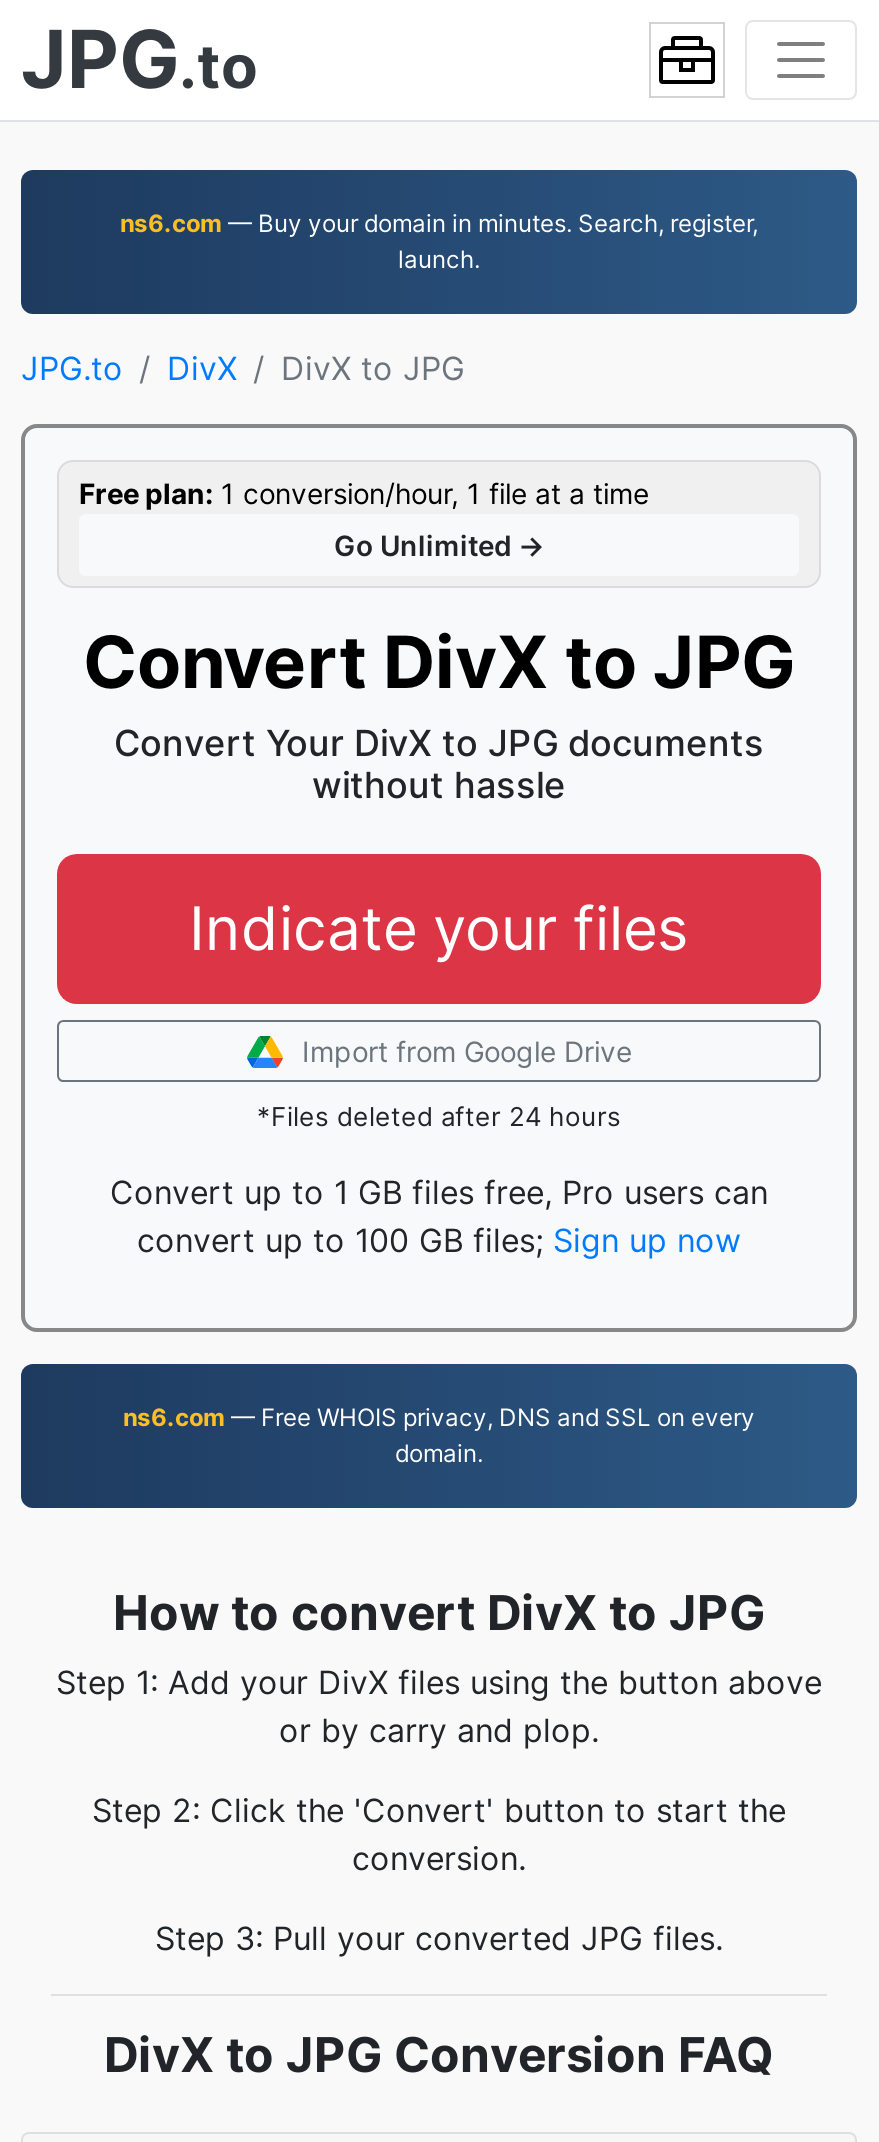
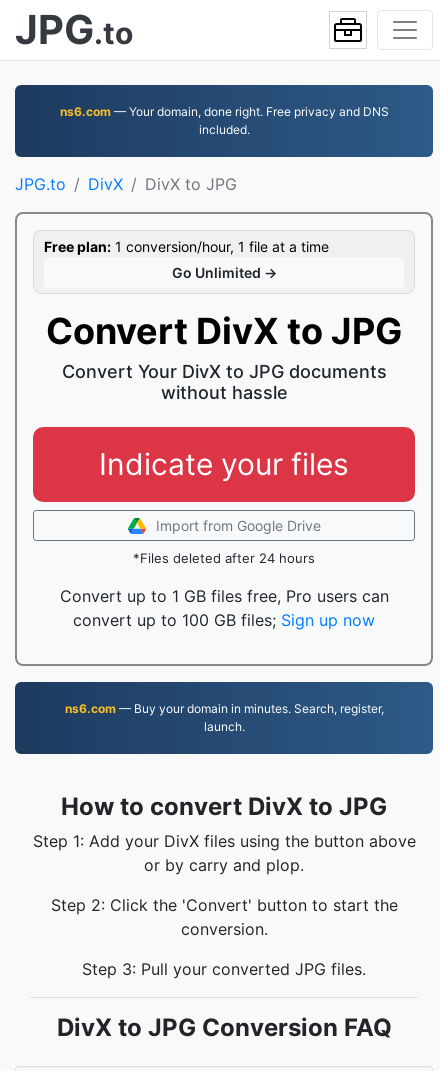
none -> [59,104,388,137] ns6.com — Your domain, done right. Free privacy and DNS | included.
moved [120,208,758,274] -> [64,701,383,734]: ns6.com — Buy your domain in minutes. Search, register, | launch.
[123,1402,755,1468] ns6.com — Free WHOIS privacy, DNS and SSL on every | domain. -> none

